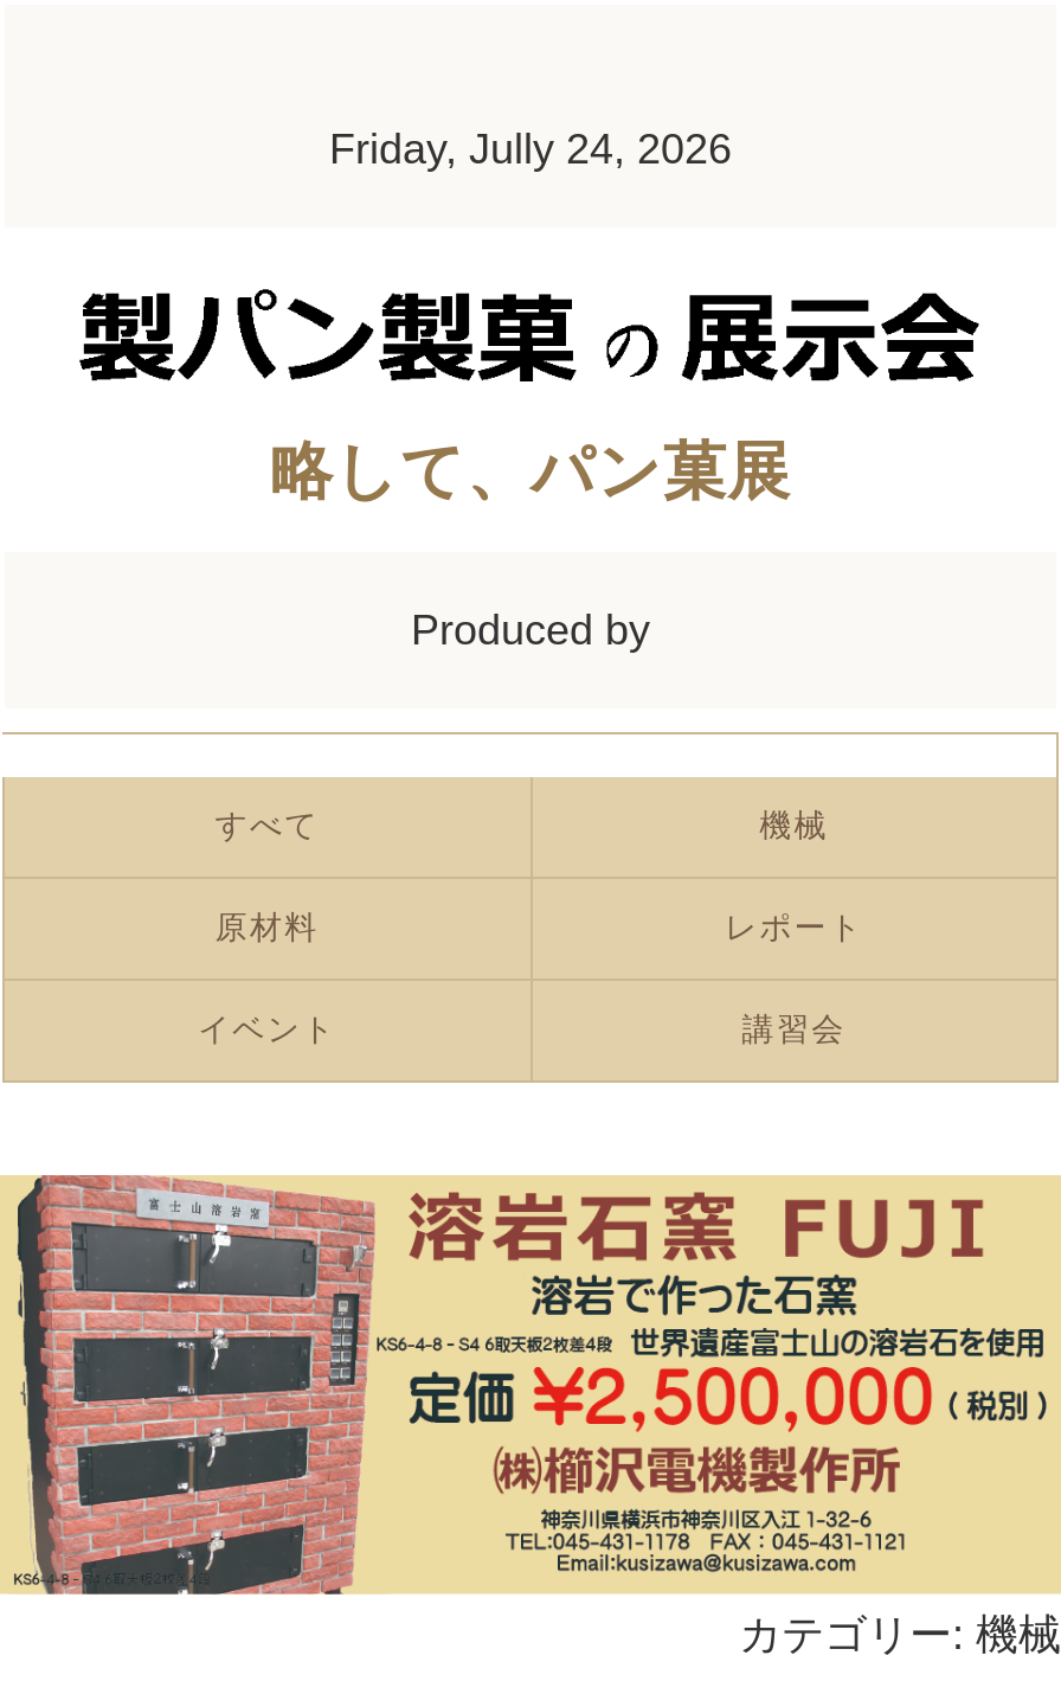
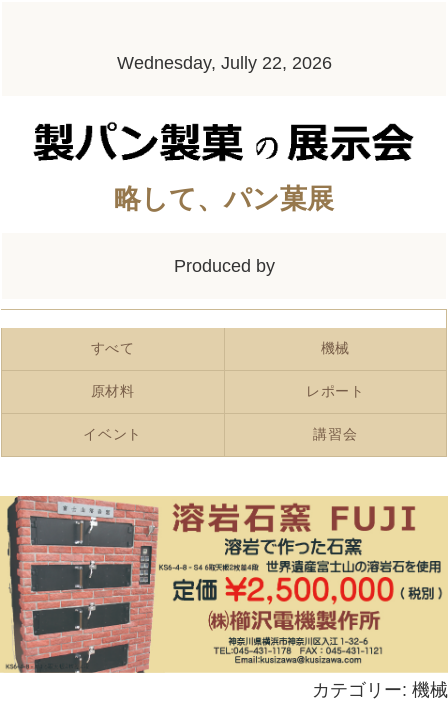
[329,126,732,173] Friday, Jully 24, 2026 -> [116,53,331,73] Wednesday, Jully 22, 2026

